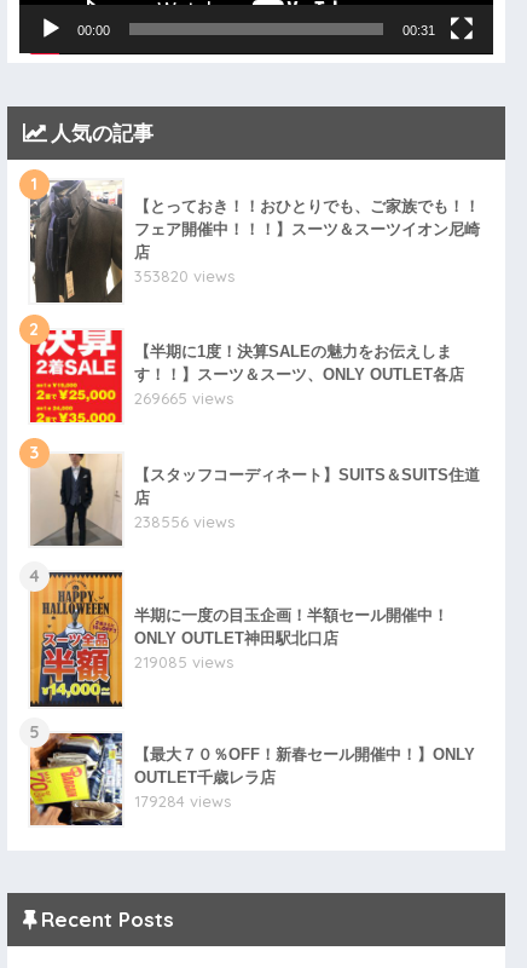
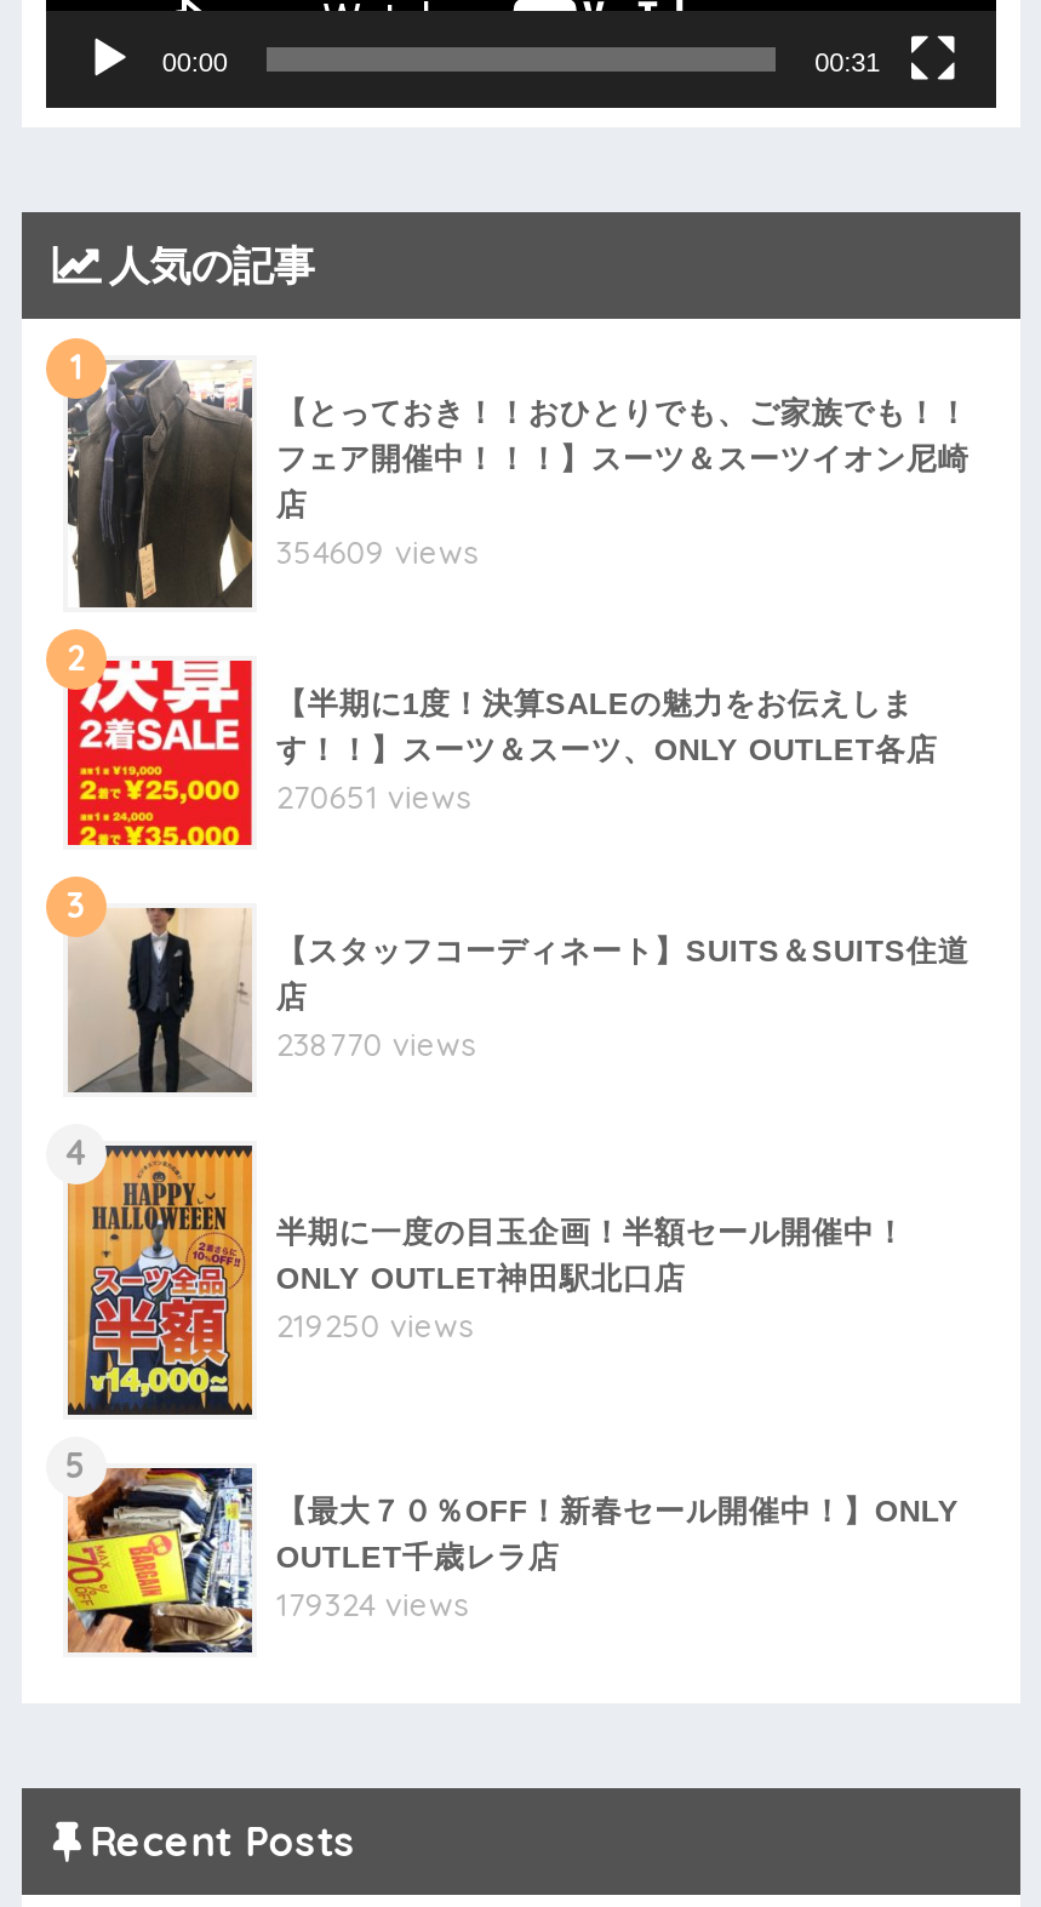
[134,266,234,285] 353820 views -> [276,533,477,571] 354609 views
[134,388,233,407] 269665 views -> [276,778,470,816] 270651 views
[134,511,234,531] 238556 views -> [276,1025,475,1064] 238770 views
[134,652,233,671] 219085 views -> [276,1306,472,1345] 219250 views
[134,791,231,810] 179284 views -> [276,1585,468,1624] 179324 views

